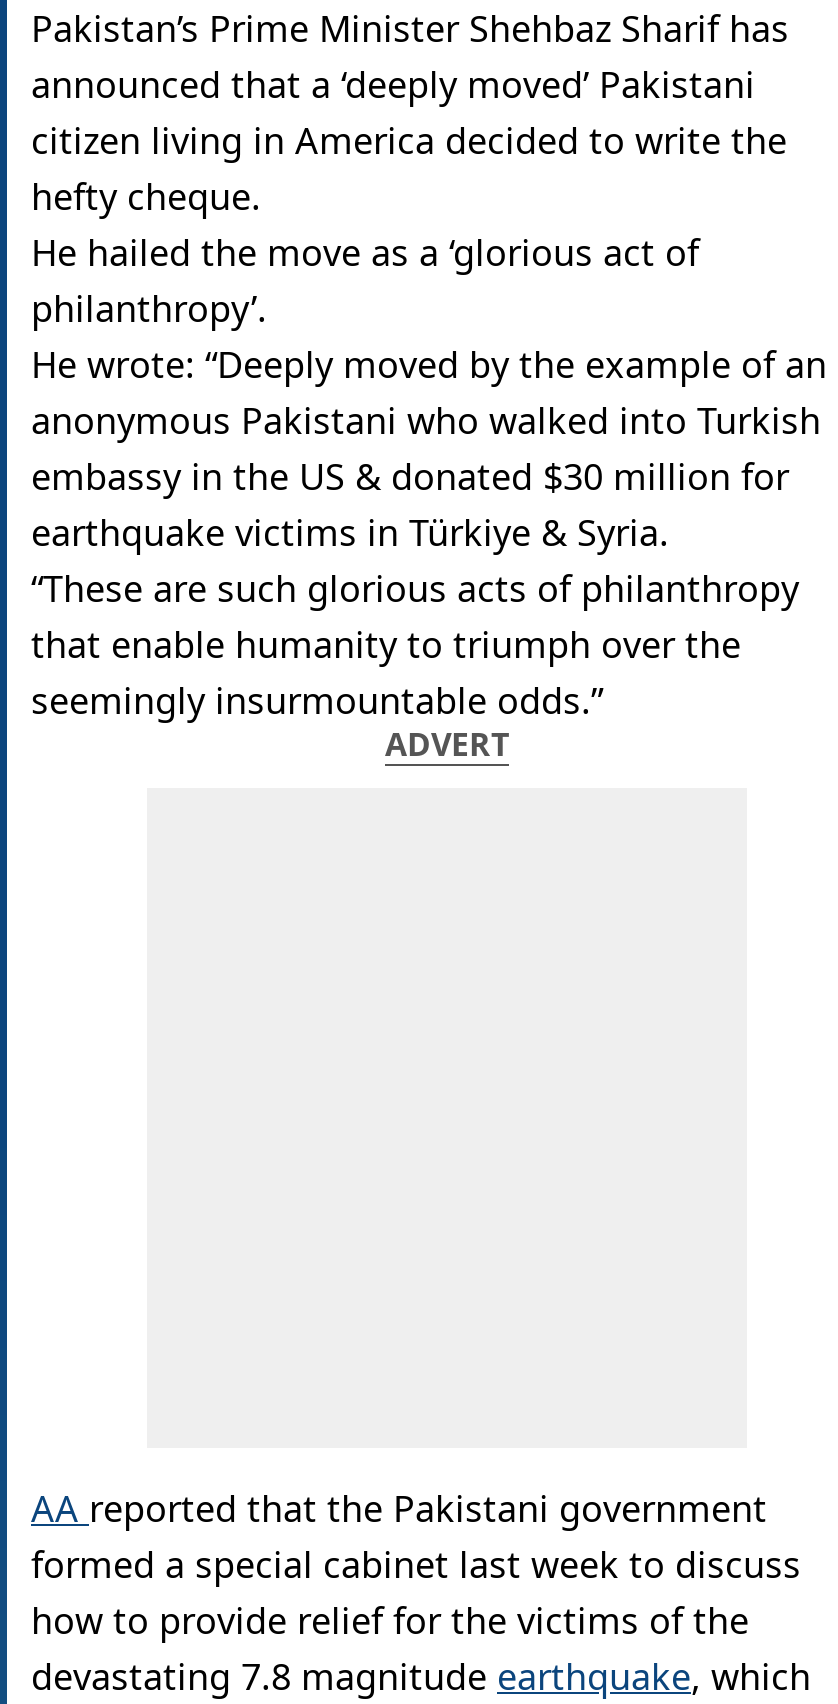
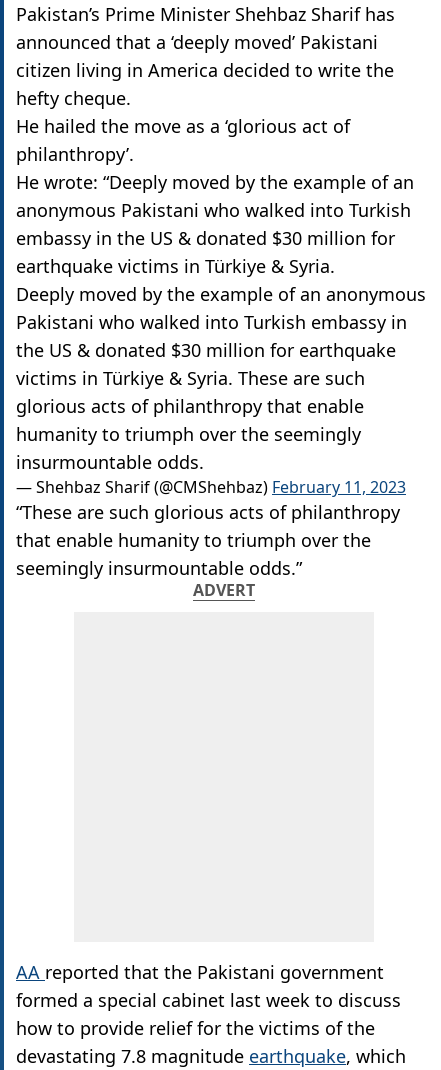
none -> [16,282,426,498] Deeply moved by the example of an anonymous | Pakistani who walked into Turkish embassy in | the US & donated $30 million for earthquake | victims in Türkiye & Syria. These are such | glorious acts of philanthropy that enable | humanity to triumph over the seemingly | insurmountable odds. | — Shehbaz Sharif (@CMShehbaz) February 11, 2023

